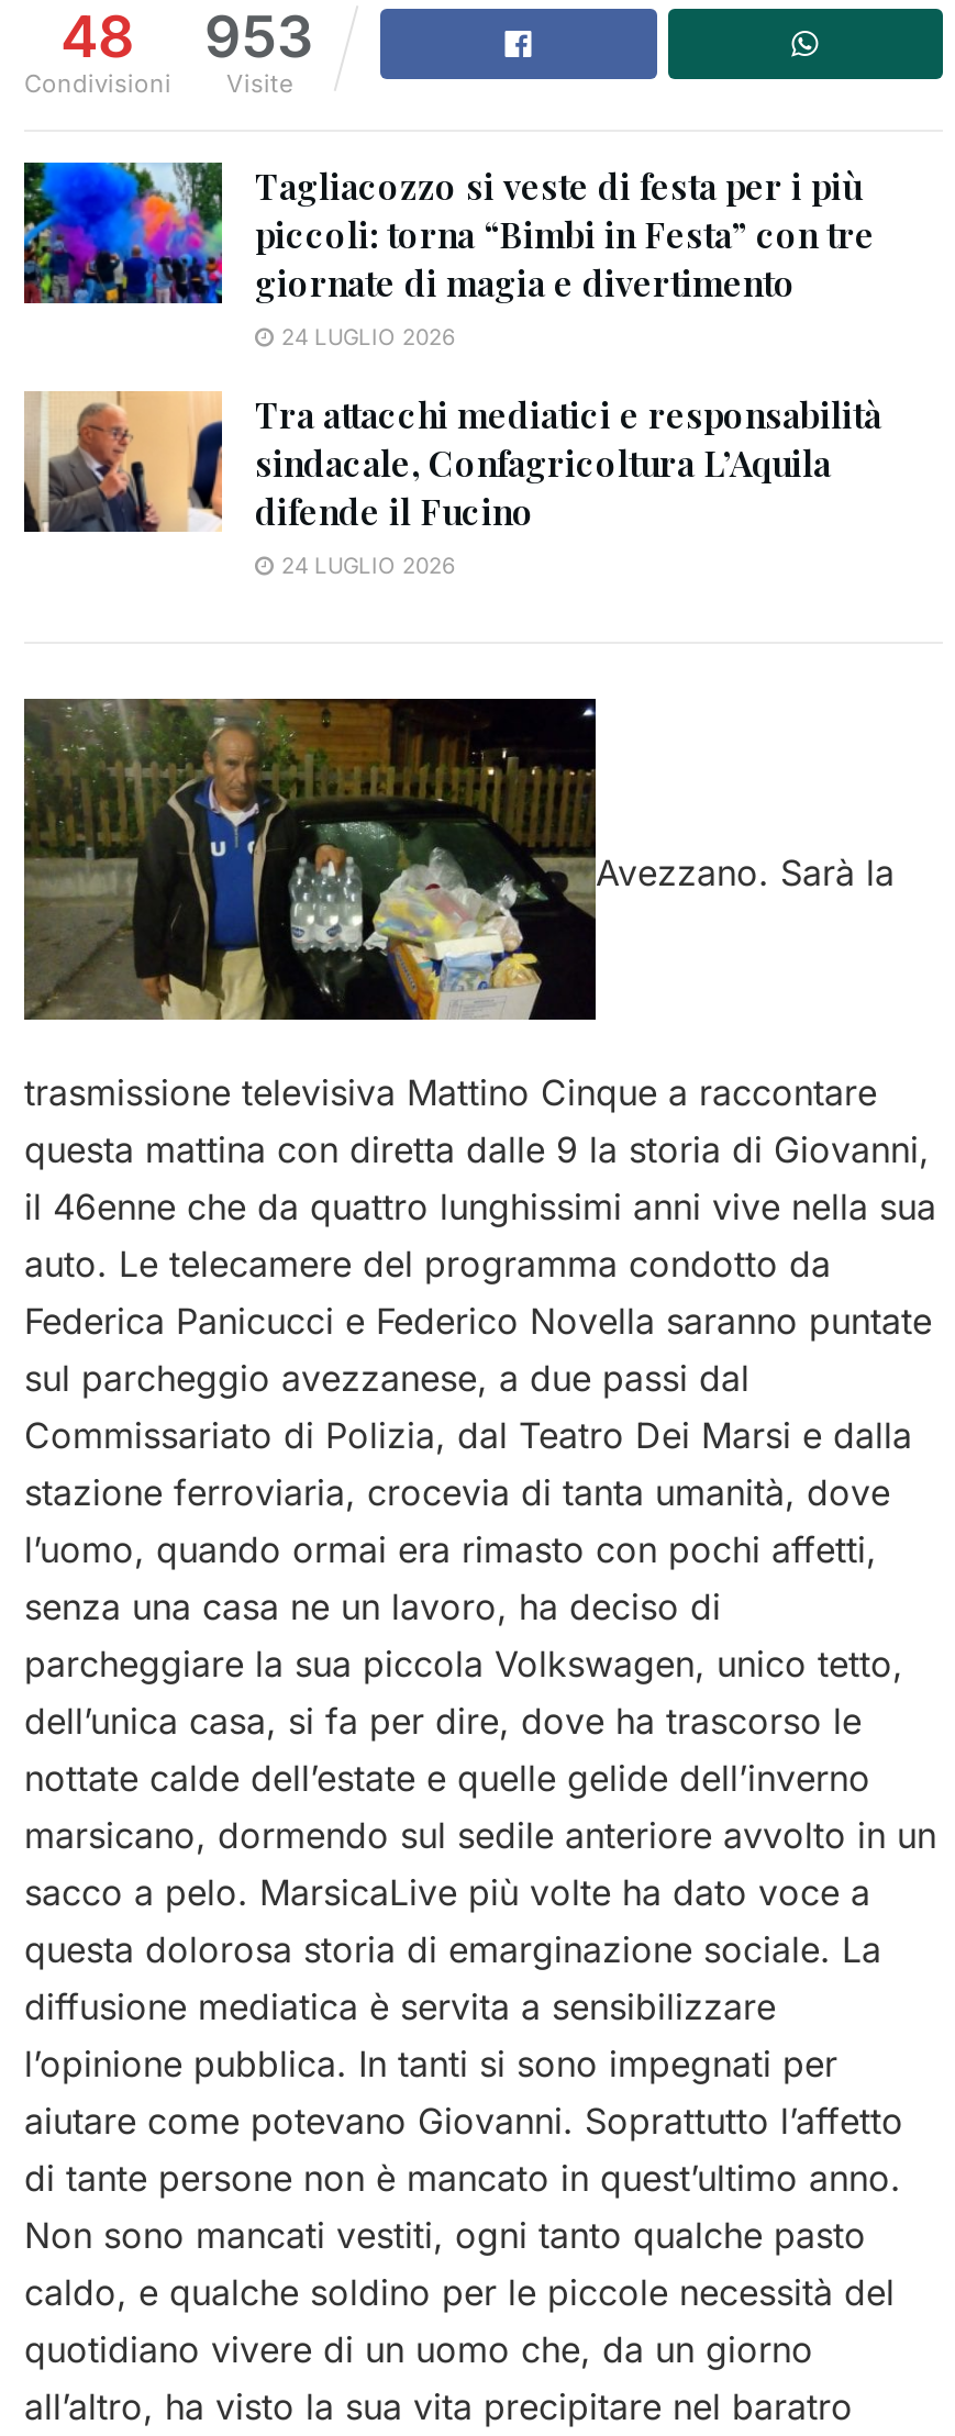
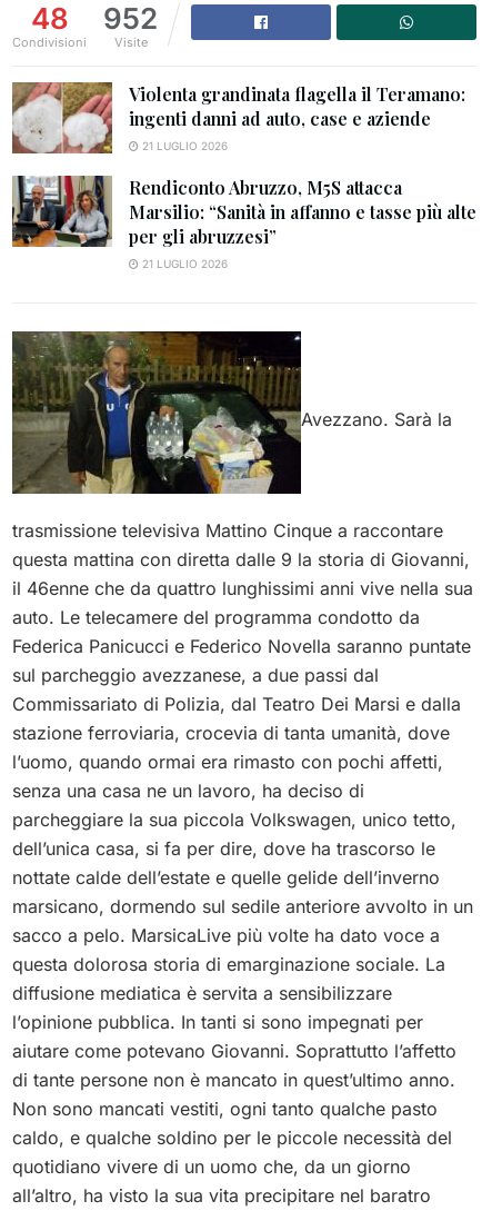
[60,1,314,69] 48 953 -> [31,1,158,35] 48 952
[22,160,875,349] [image] | Tagliacozzo si veste di festa per i più | piccoli: torna “Bimbi in Festa” con tre | giornate di magia e divertimento | 24 LUGLIO 2026 -> [11,81,465,155] [image] | Violenta grandinata flagella il Teramano: | ingenti danni ad auto, case e aziende | 21 LUGLIO 2026
[22,390,881,577] [image] | Tra attacchi mediatici e responsabilità | sindacale, Confagricoltura L’Aquila | difende il Fucino | 24 LUGLIO 2026 -> [12,175,476,270] [image] | Rendiconto Abruzzo, M5S attacca | Marsilio: “Sanità in affanno e tasse più alte | per gli abruzzesi” | 21 LUGLIO 2026

